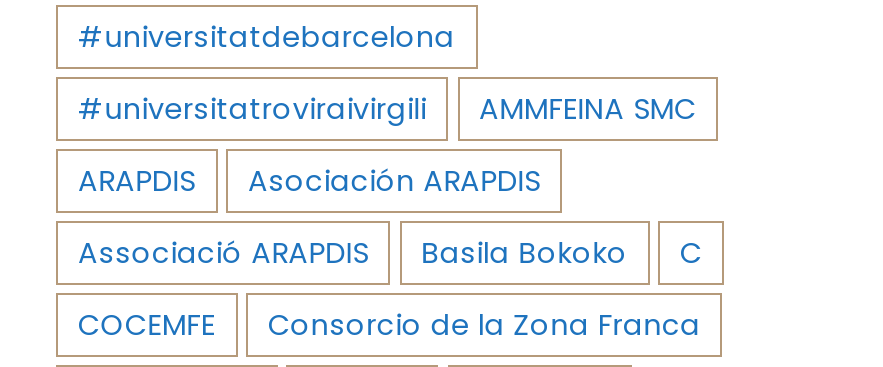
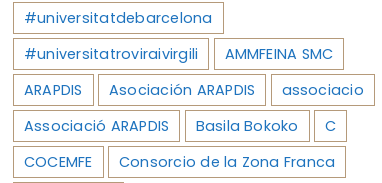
none -> [281,80,364,100] associacio

